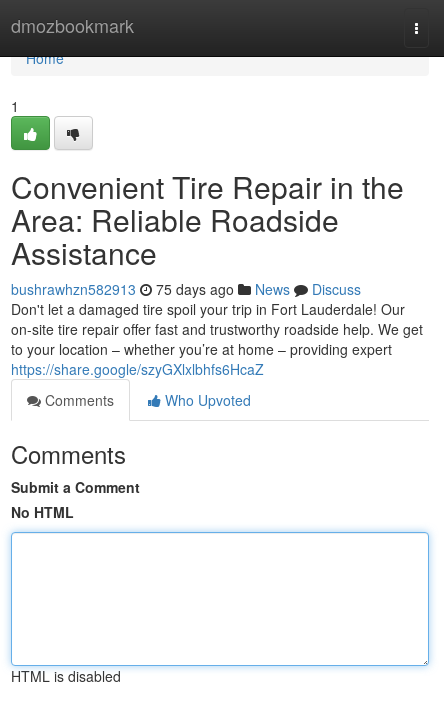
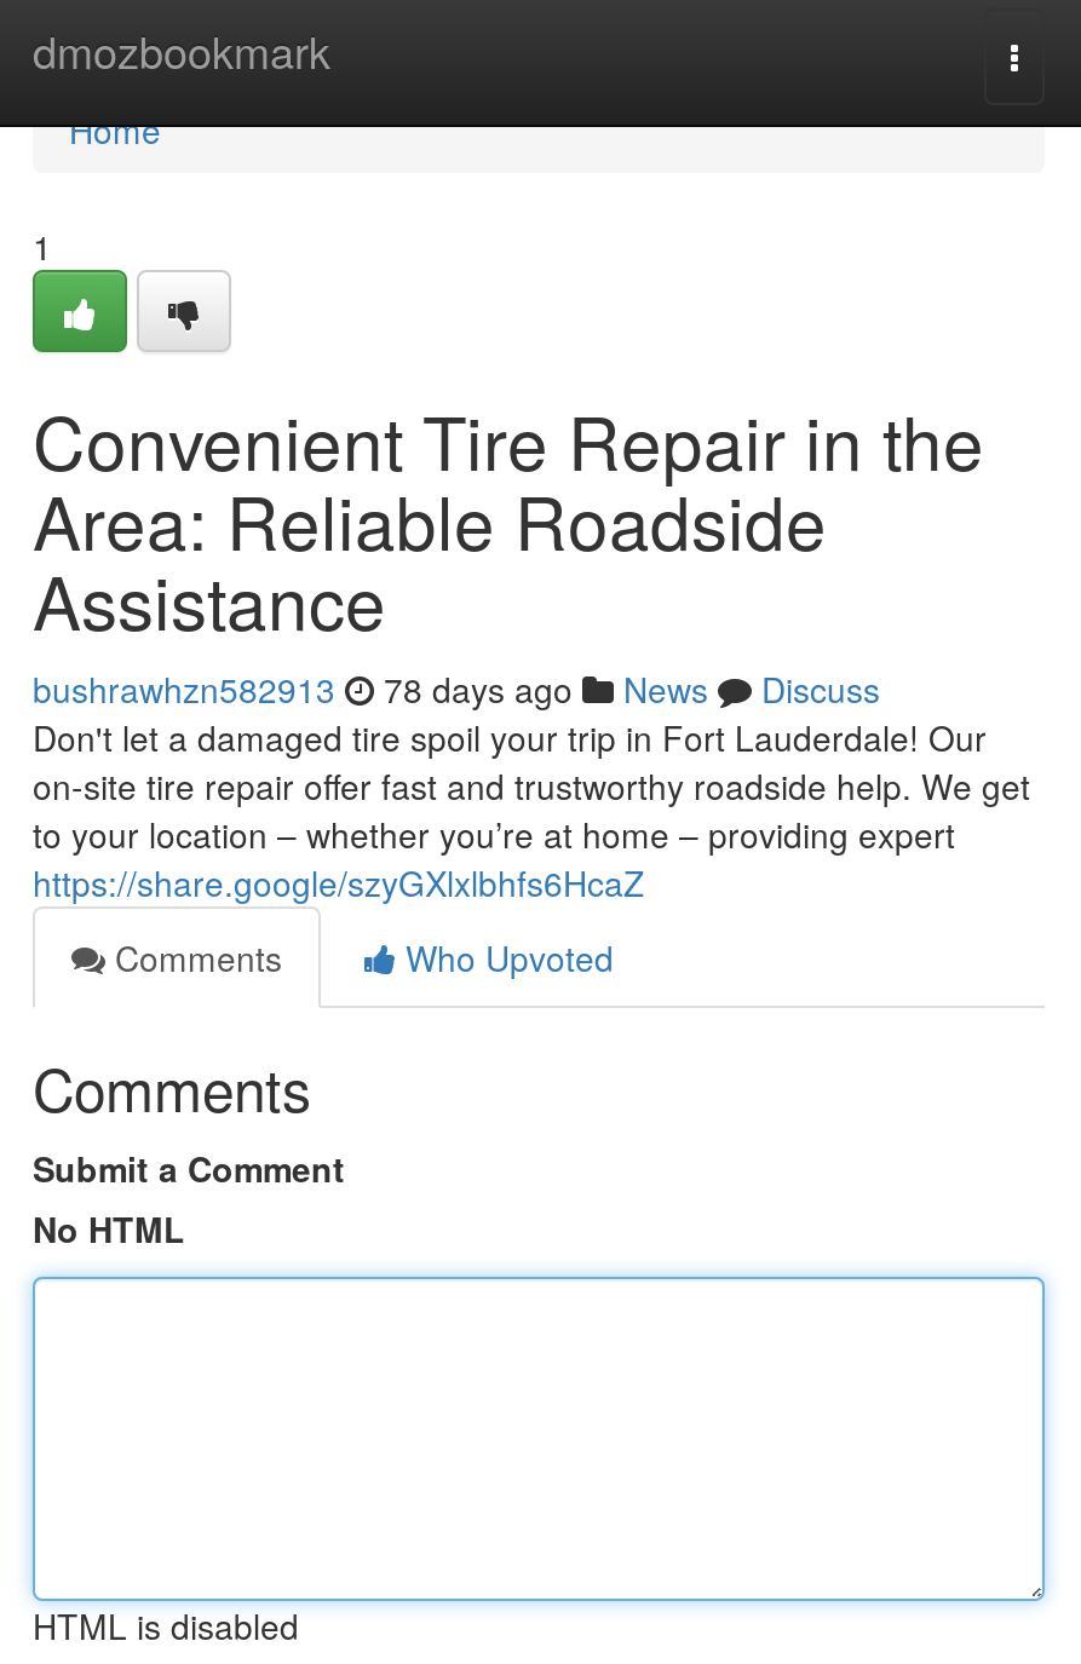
[11,279,361,299] bushrawhzn582913 75 days ago News Discuss -> [33,664,880,713] bushrawhzn582913 78 days ago News Discuss

